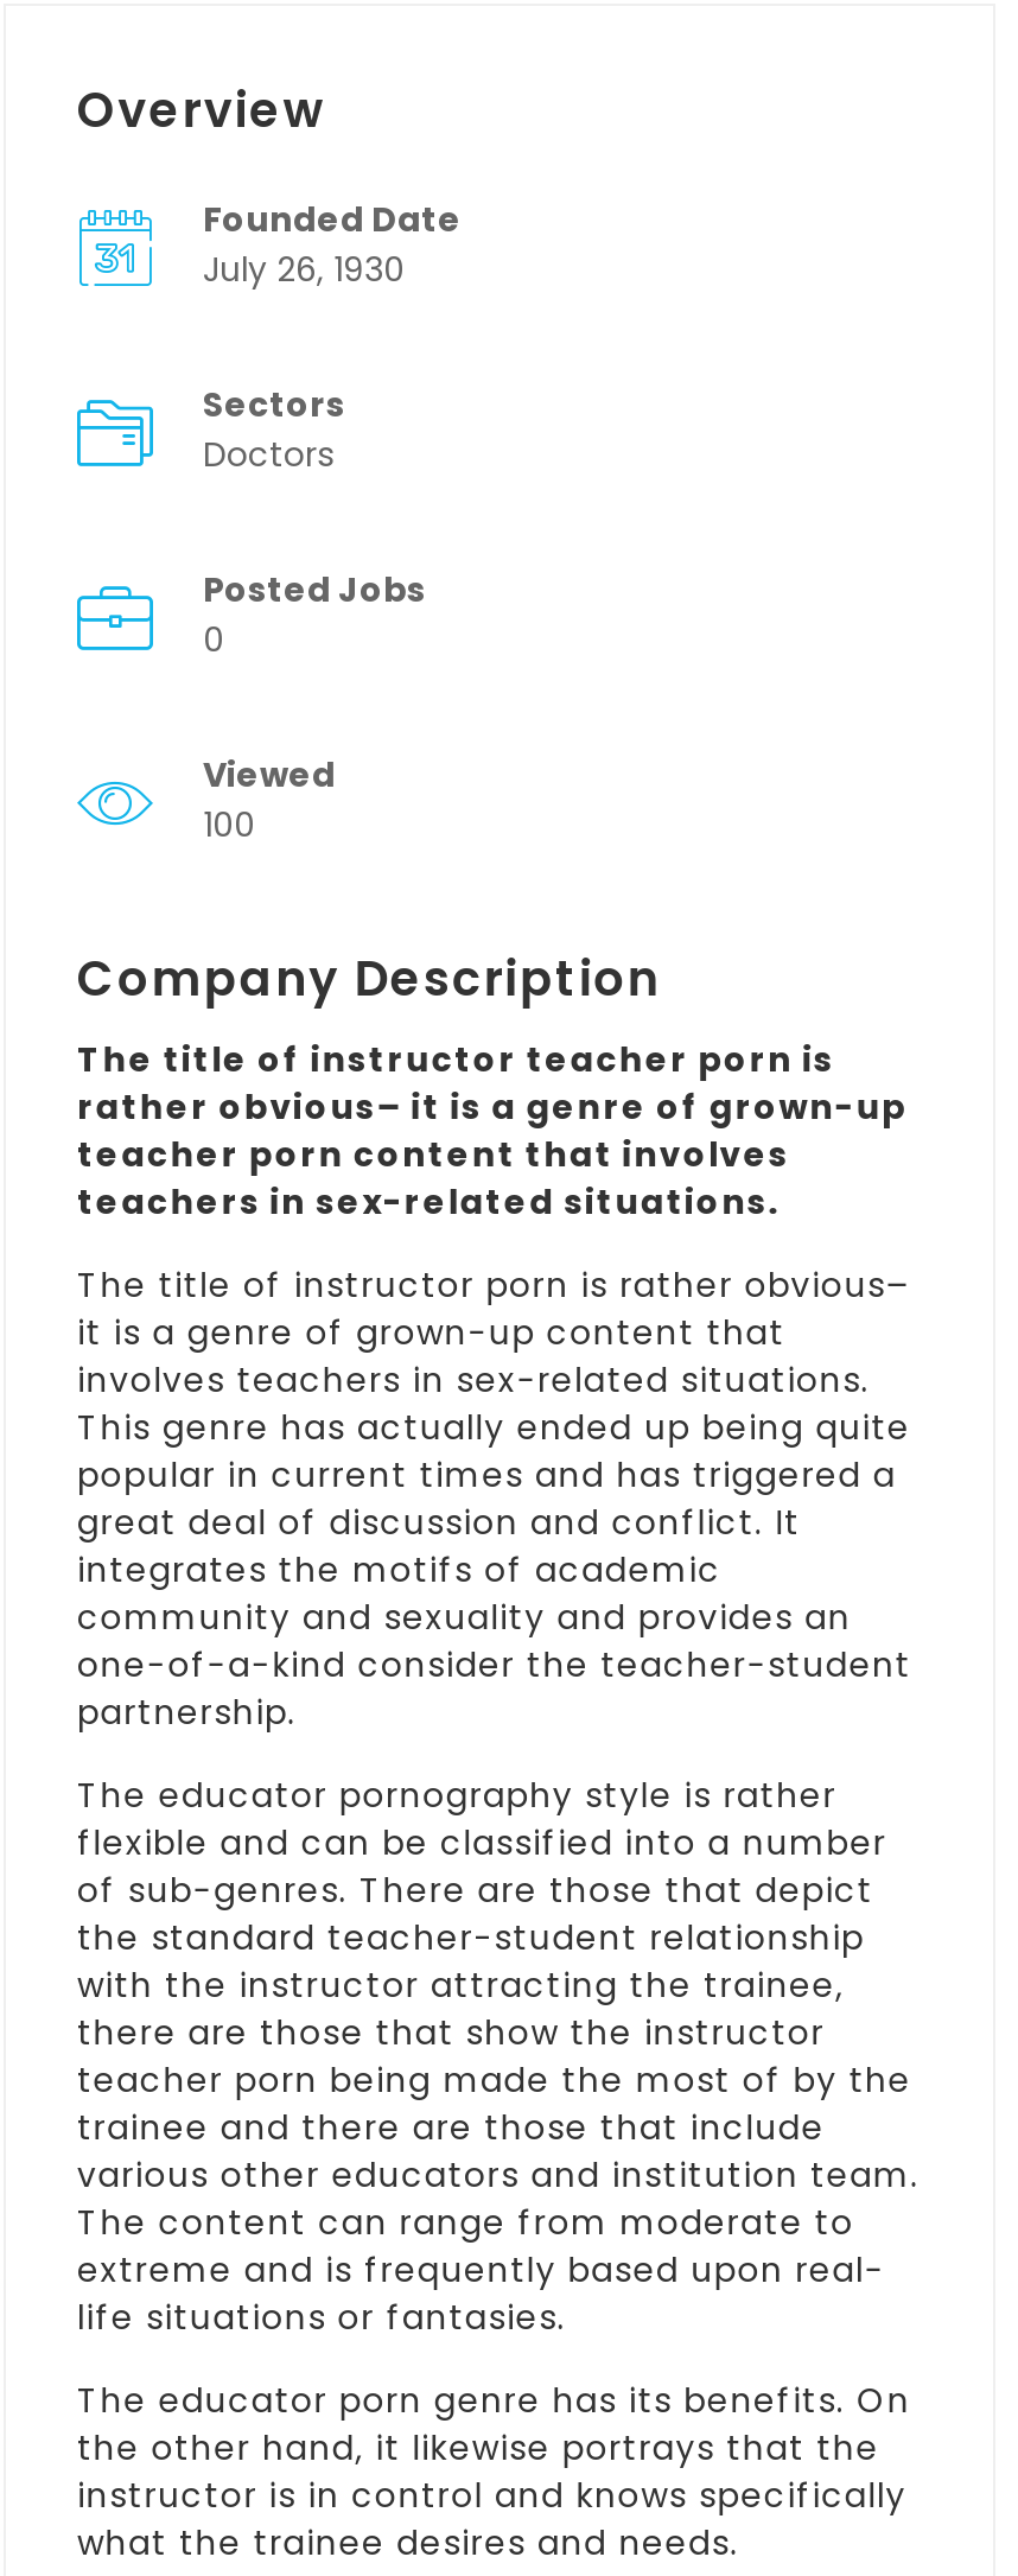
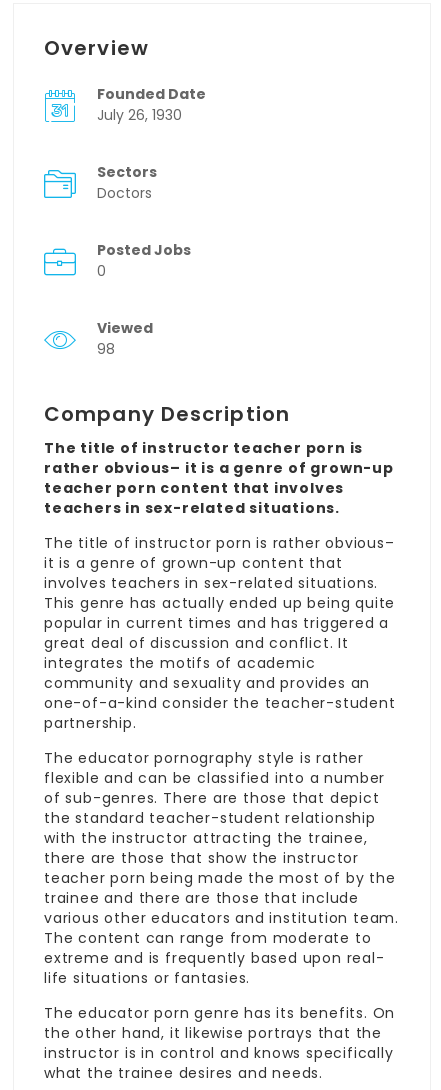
[203,800,255,848] 100 -> [97,339,115,359] 98

